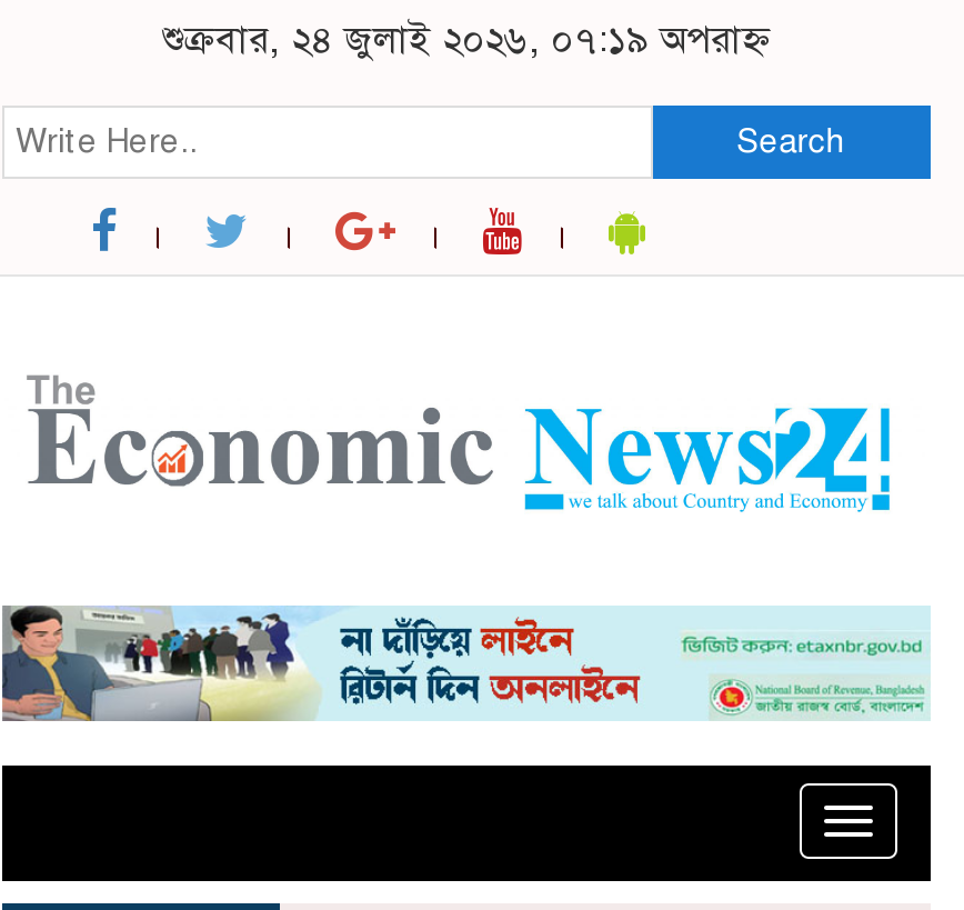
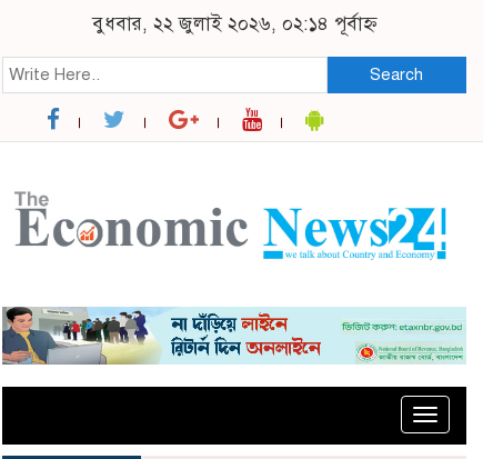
[162,17,771,63] শুক্রবার, ২৪ জুলাই ২০২৬, ০৭:১৯ অপরাহ্ন -> [92,12,377,36] বুধবার, ২২ জুলাই ২০২৬, ০২:১৪ পূর্বাহ্ন

